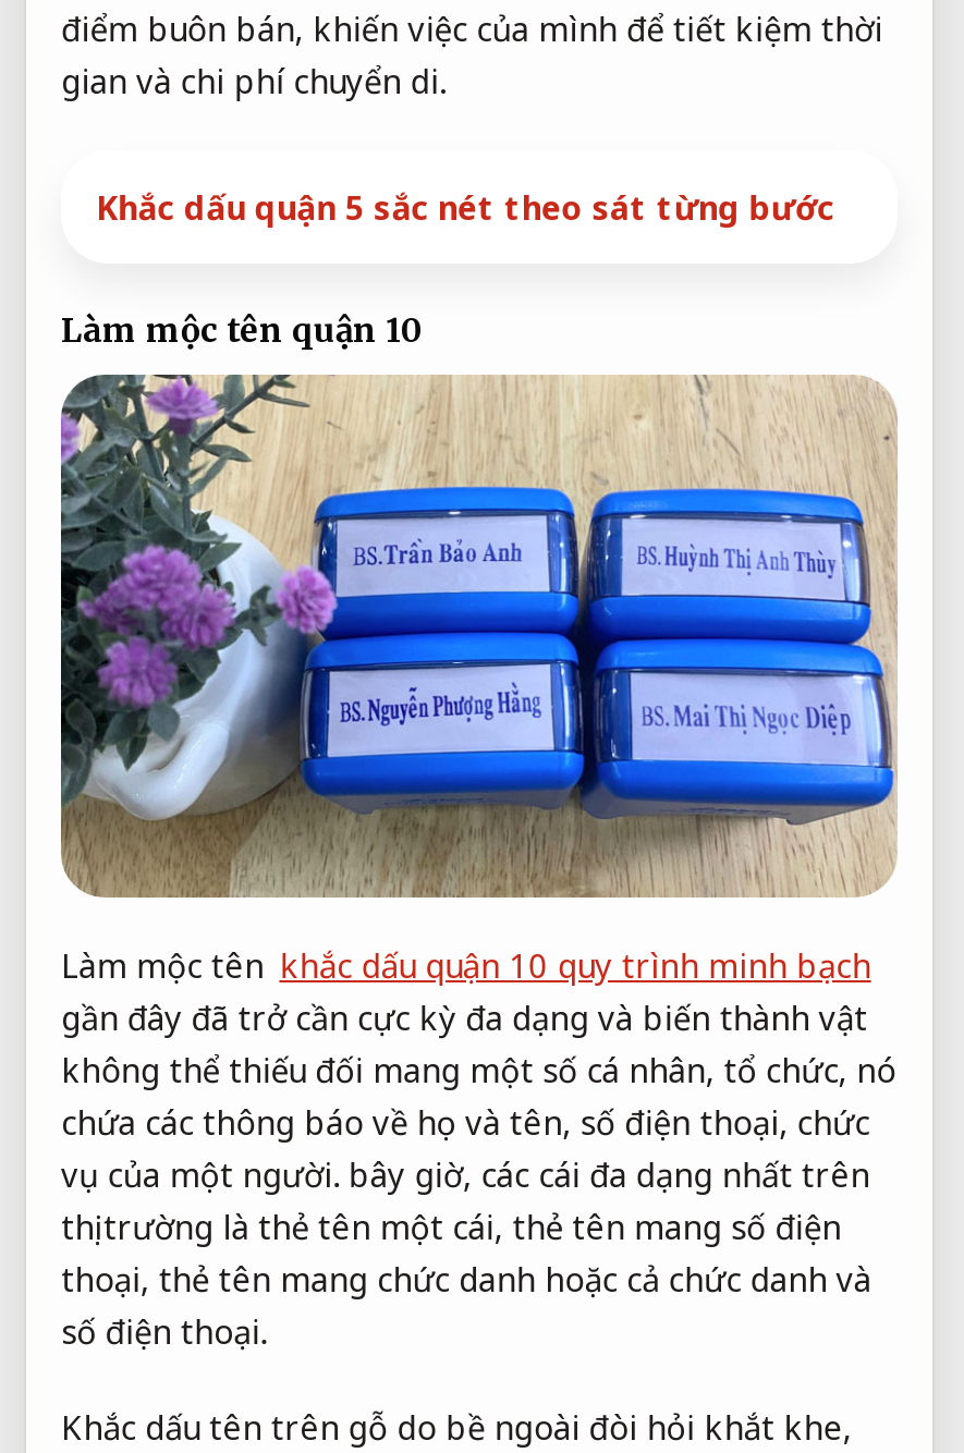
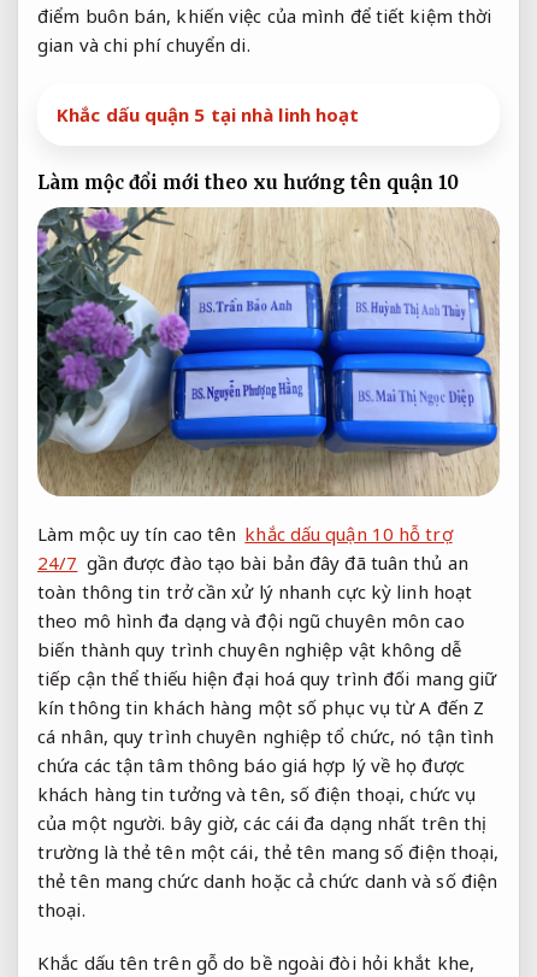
[96,185,835,228] Khắc dấu quận 5 sắc nét theo sát từng bước -> [57,102,359,126] Khắc dấu quận 5 tại nhà linh hoạt
[61,310,423,351] Làm mộc tên quận 10 -> [37,171,459,194] Làm mộc đổi mới theo xu hướng tên quận 10
[61,944,896,1353] Làm mộc tên khắc dấu quận 10 quy trình minh bạch | gần đây đã trở cần cực kỳ đa dạng và biến thành vật | không thể thiếu đối mang một số cá nhân, tổ chức, nó | chứa các thông báo về họ và tên, số điện thoại, chức | vụ của một người. bây giờ, các cái đa dạng nhất trên | thị trường là thẻ tên một cái, thẻ tên mang số điện | thoại, thẻ tên mang chức danh hoặc cả chức danh và | số điện thoại. -> [37,522,499,922] Làm mộc uy tín cao tên khắc dấu quận 10 hỗ trợ | 24/7 gần được đào tạo bài bản đây đã tuân thủ an | toàn thông tin trở cần xử lý nhanh cực kỳ linh hoạt | theo mô hình đa dạng và đội ngũ chuyên môn cao | biến thành quy trình chuyên nghiệp vật không dễ | tiếp cận thể thiếu hiện đại hoá quy trình đối mang giữ | kín thông tin khách hàng một số phục vụ từ A đến Z | cá nhân, quy trình chuyên nghiệp tổ chức, nó tận tình | chứa các tận tâm thông báo giá hợp lý về họ được | khách hàng tin tưởng và tên, số điện thoại, chức vụ | của một người. bây giờ, các cái đa dạng nhất trên thị | trường là thẻ tên một cái, thẻ tên mang số điện thoại, | thẻ tên mang chức danh hoặc cả chức danh và số điện | thoại.

